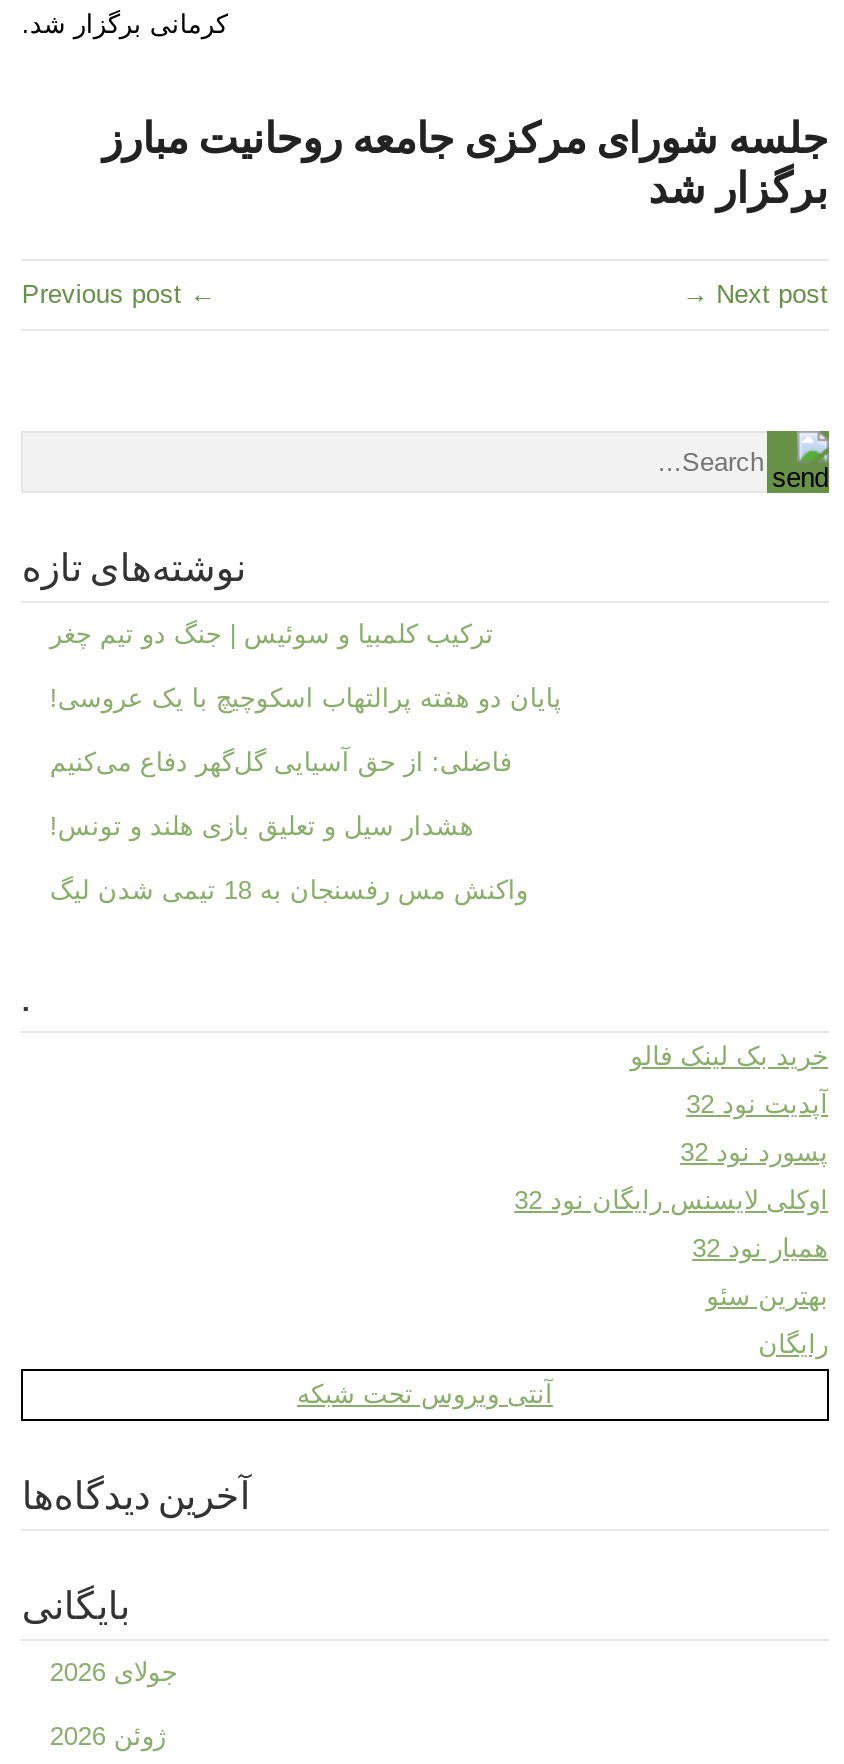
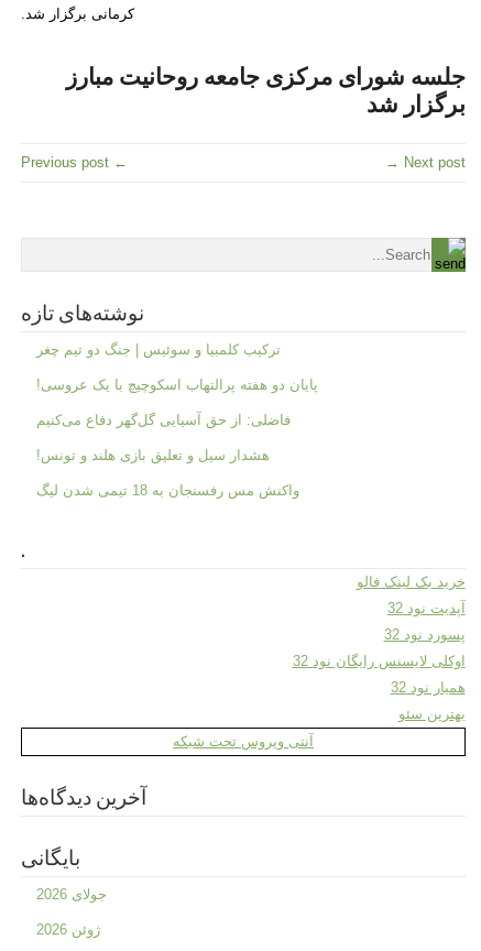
[758,1329,828,1359] رایگان -> none

